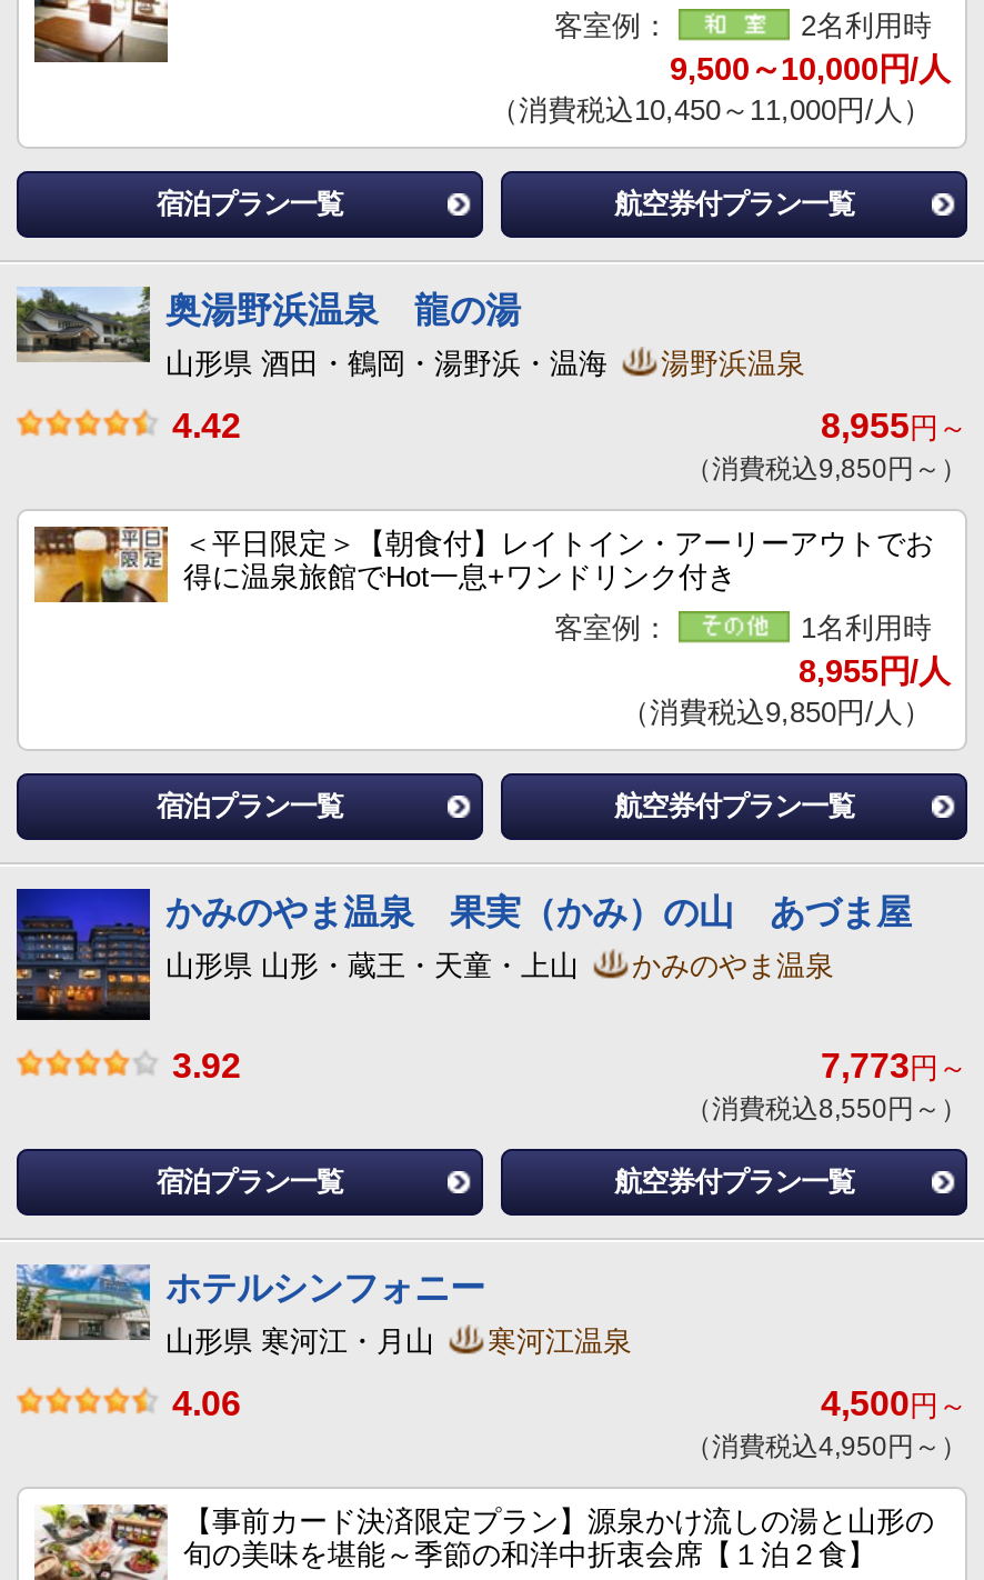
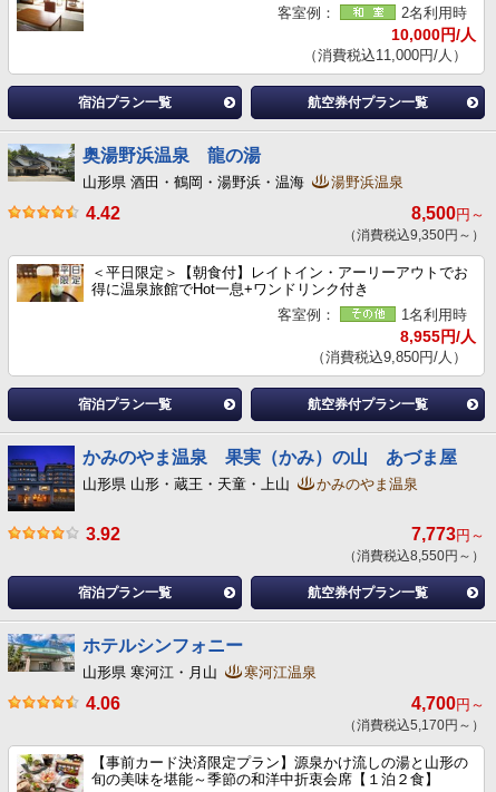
[490,52,950,127] 9,500～10,000円/人 | （消費税込10,450～11,000円/人） -> [303,26,476,64] 10,000円/人 | （消費税込11,000円/人）
[821,407,967,445] 8,955円～ -> [411,204,485,223] 8,500円～
[685,454,967,485] （消費税込9,850円～） -> [343,228,485,243] （消費税込9,350円～）
[821,1384,967,1422] 4,500円～ -> [411,694,485,713] 4,700円～
[685,1431,967,1462] （消費税込4,950円～） -> [343,717,485,733] （消費税込5,170円～）

